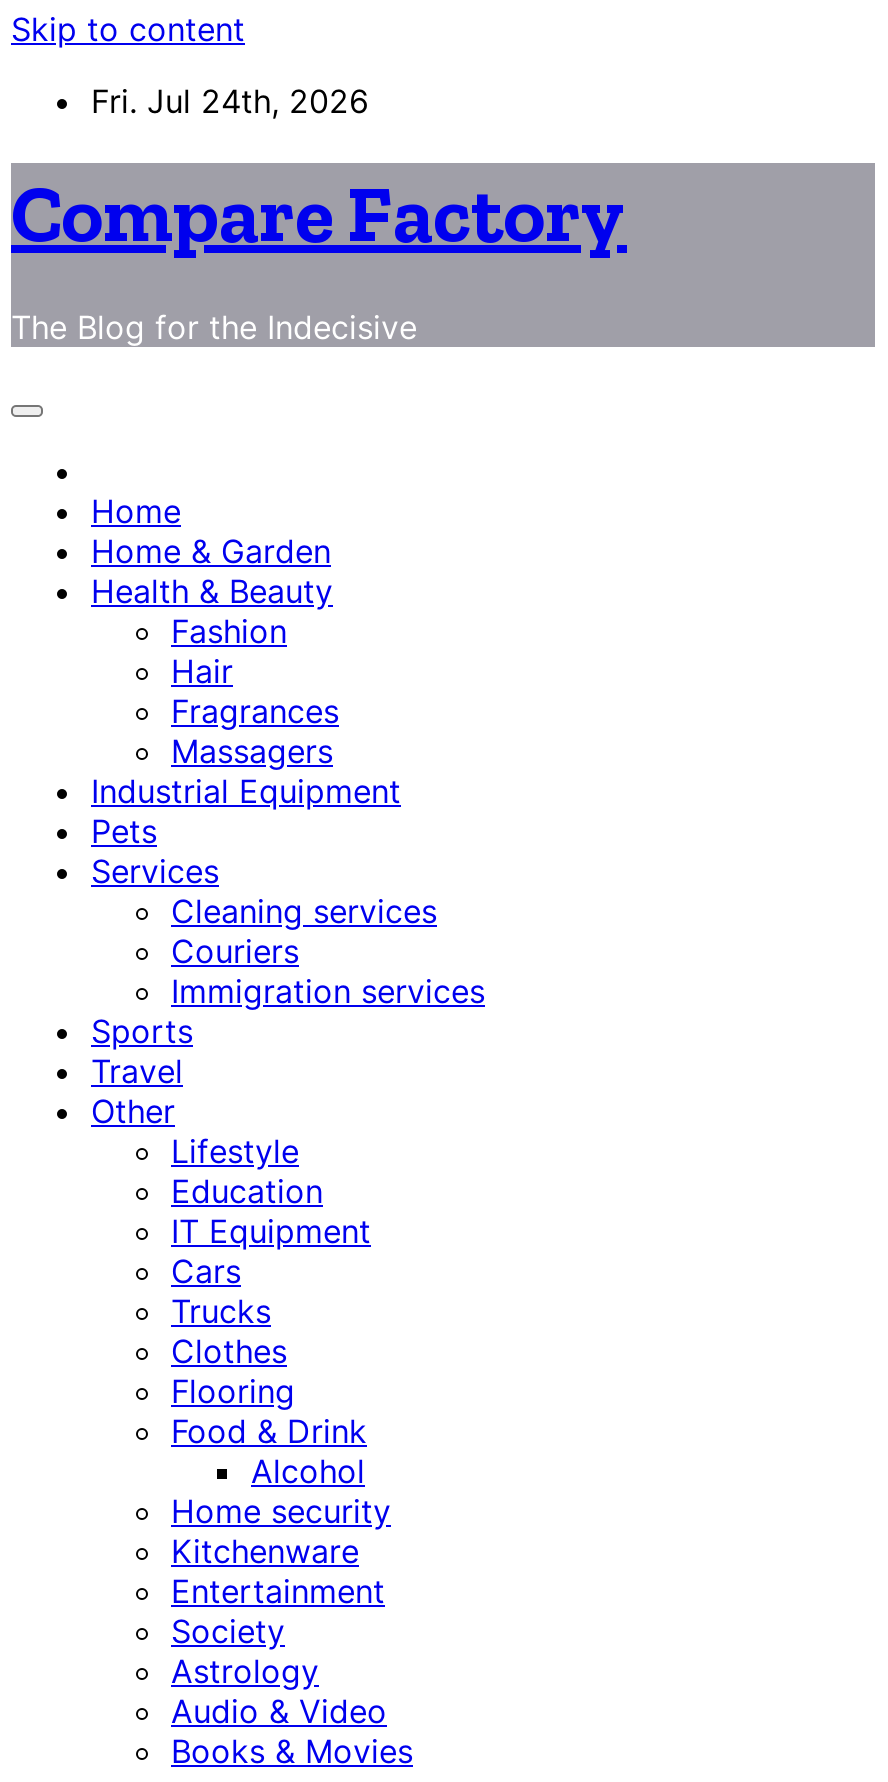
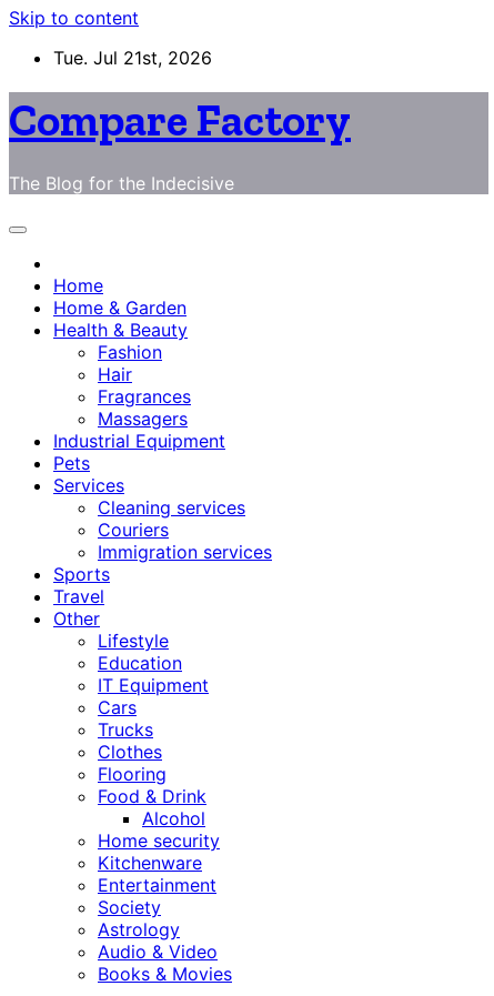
[91,81,369,121] Fri. Jul 24th, 2026 -> [53,47,212,69] Tue. Jul 21st, 2026

